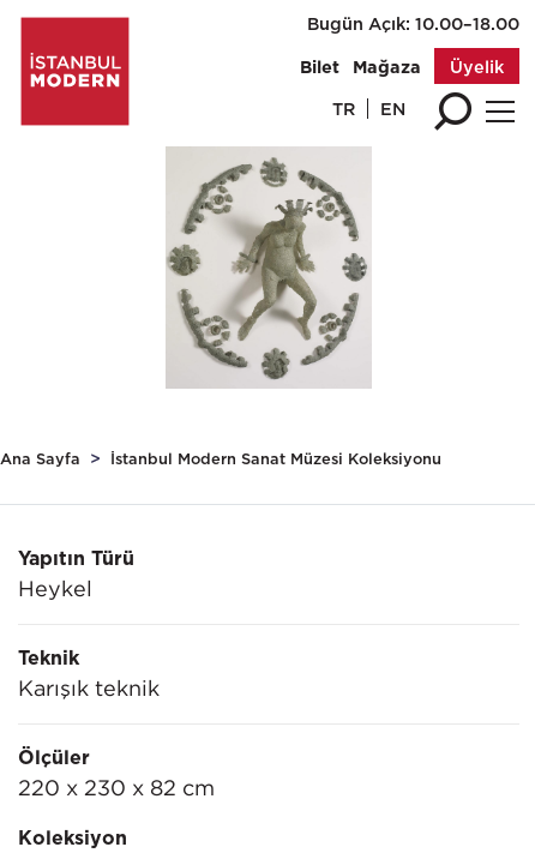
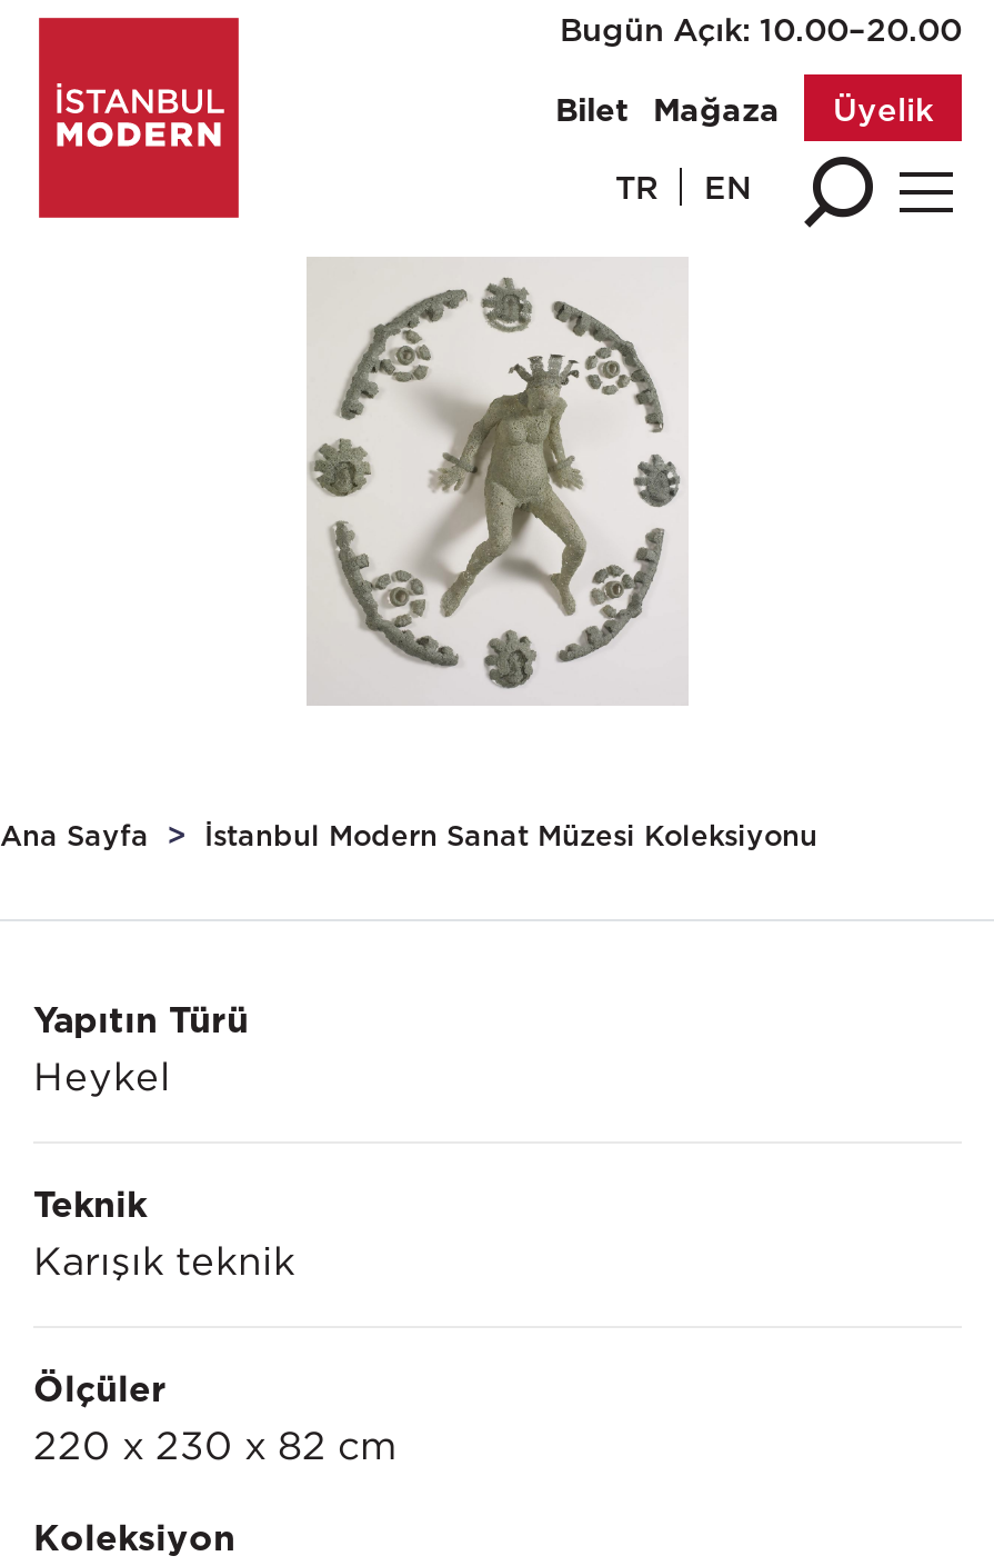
[307,13,519,34] Bugün Açık: 10.00–18.00 -> [560,10,962,48] Bugün Açık: 10.00–20.00

